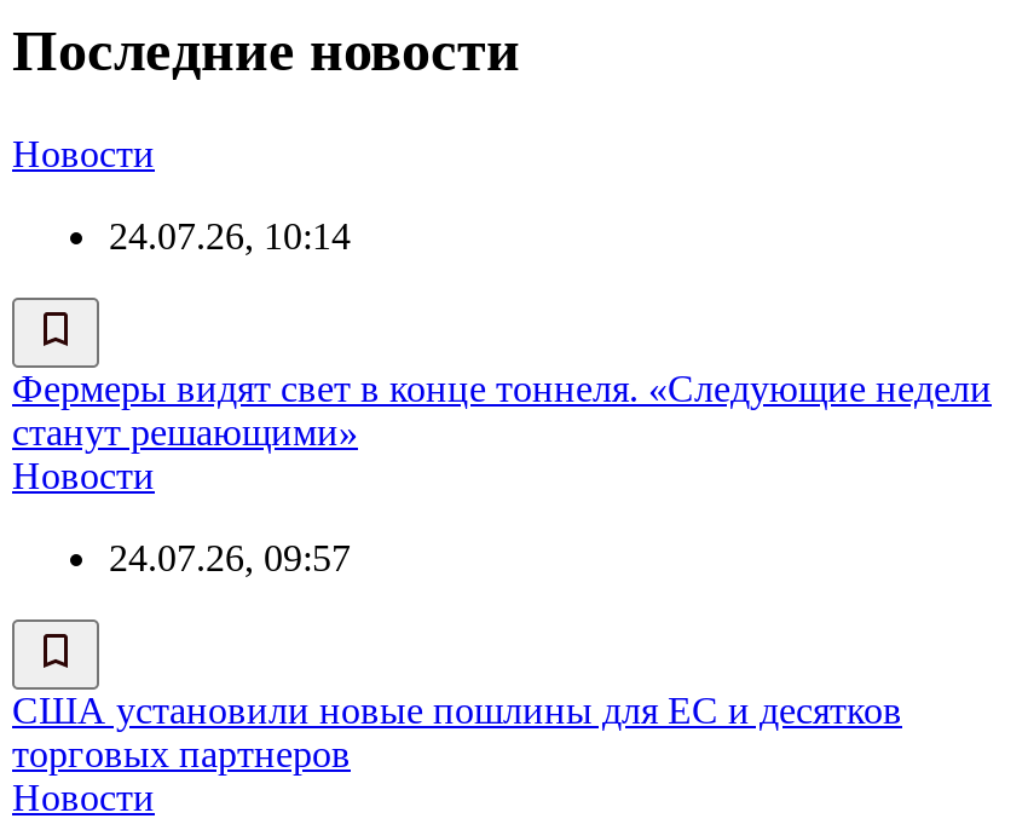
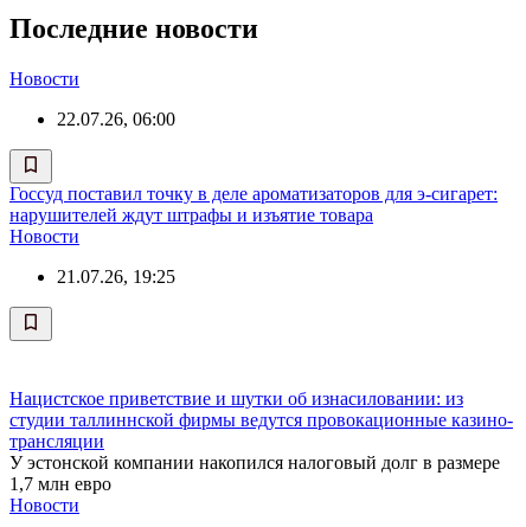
[109,216,351,257] 24.07.26, 10:14 -> [57,109,175,129] 22.07.26, 06:00
[12,369,992,453] Фермеры видят свет в конце тоннеля. «Следующие недели | станут решающими» -> [9,184,498,225] Госсуд поставил точку в деле ароматизаторов для э-сигарет: | нарушителей ждут штрафы и изъятие товара
[109,538,351,579] 24.07.26, 09:57 -> [57,267,175,287] 21.07.26, 19:25
[12,690,902,775] США установили новые пошлины для ЕС и десятков | торговых партнеров -> [9,389,513,494] Нацистское приветствие и шутки об изнасиловании: из | студии таллиннской фирмы ведутся провокационные казино- | трансляции | У эстонской компании накопился налоговый долг в размере | 1,7 млн евро

